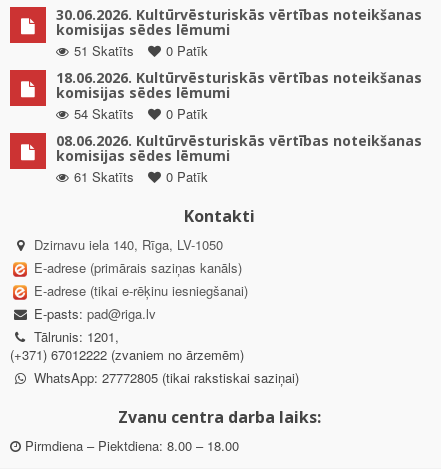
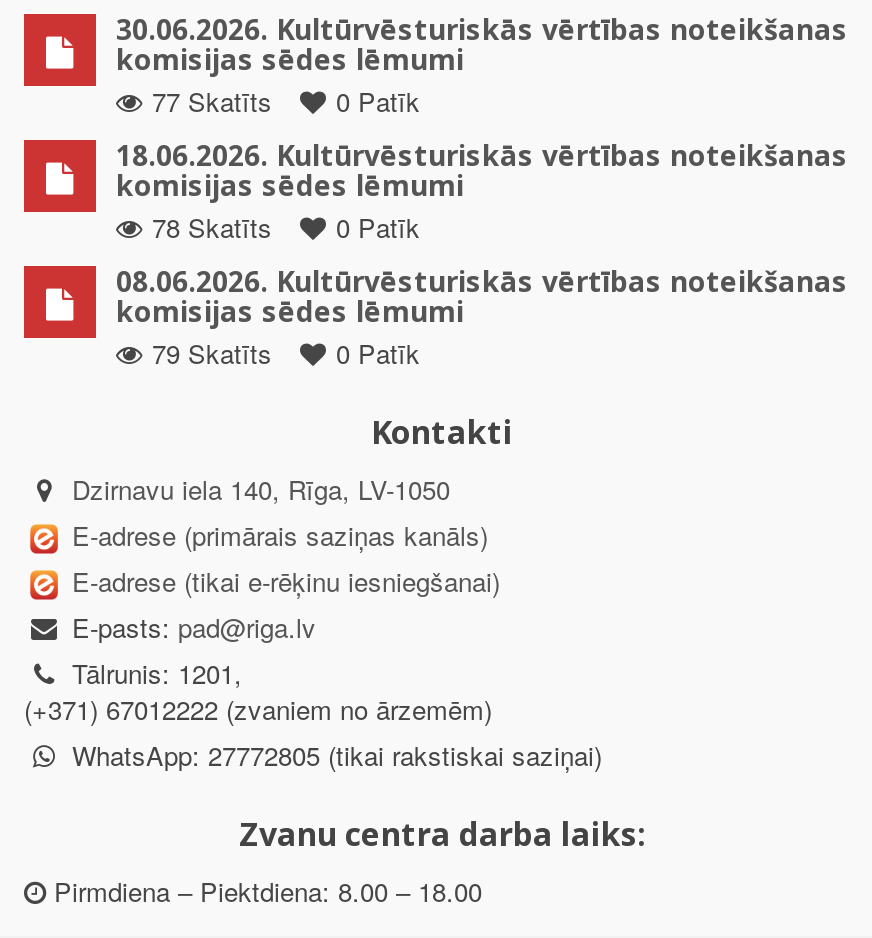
[74,41,208,60] 51 Skatīts 0 Patīk -> [152,82,420,120] 77 Skatīts 0 Patīk
[74,104,208,123] 54 Skatīts 0 Patīk -> [152,208,420,246] 78 Skatīts 0 Patīk
[74,167,208,186] 61 Skatīts 0 Patīk -> [152,334,420,372] 79 Skatīts 0 Patīk

